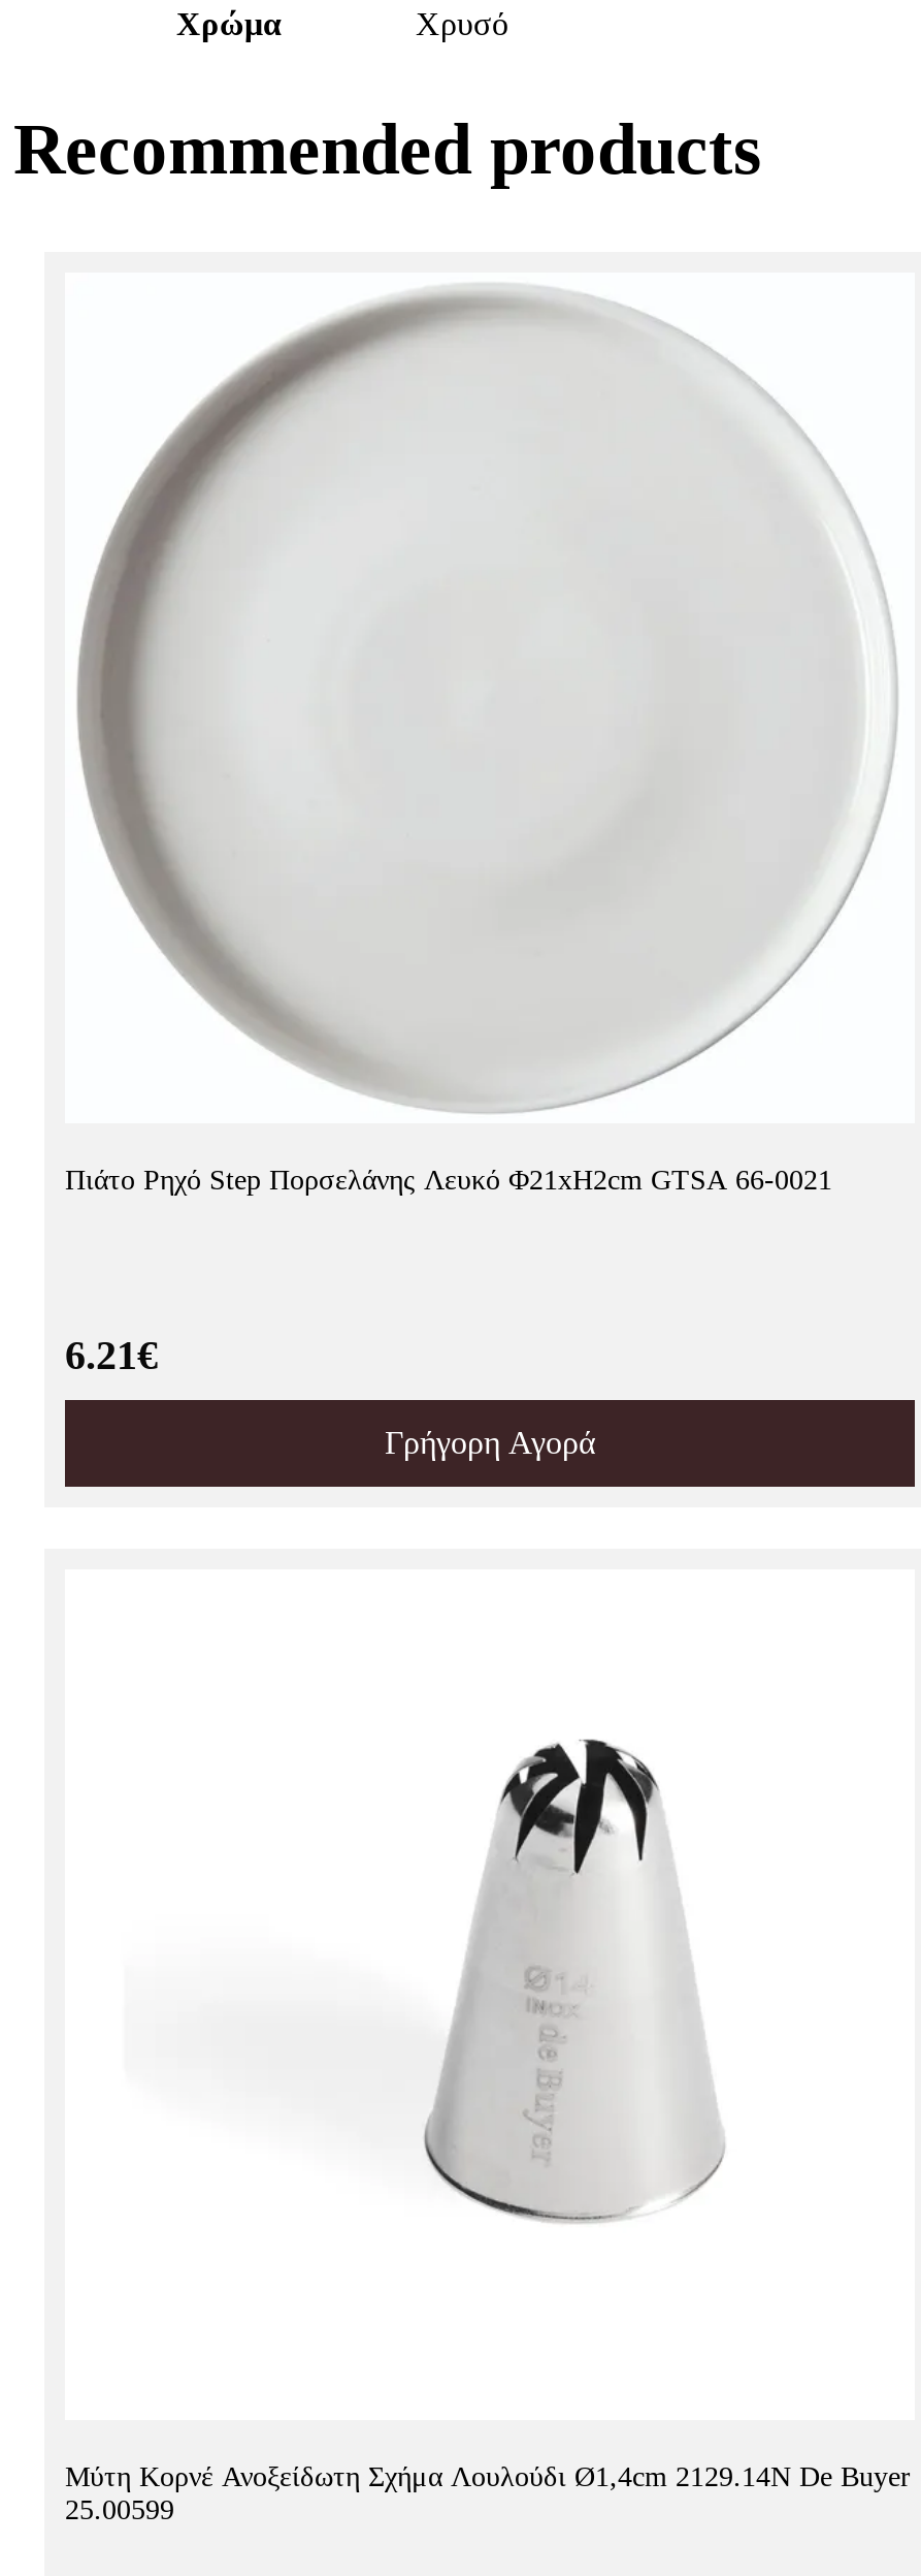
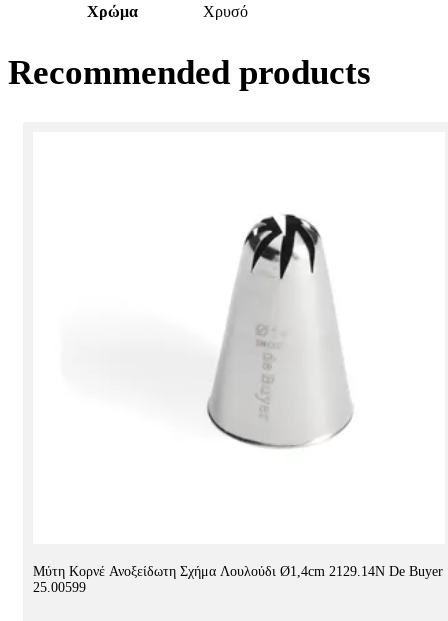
[65,283,898,1196] [image] | Πιάτο Ρηχό Step Πορσελάνης Λευκό Φ21xH2cm GTSA 66-0021 -> none
[65,1332,595,1460] 6.21€ | Γρήγορη Αγορά -> none

